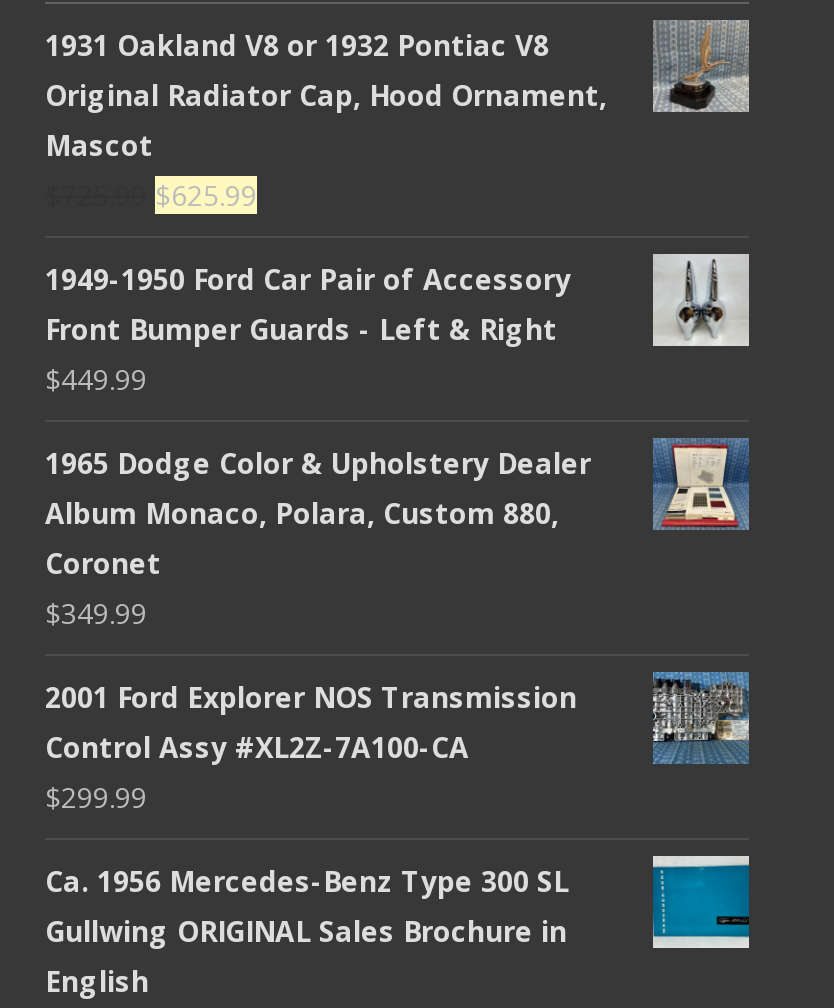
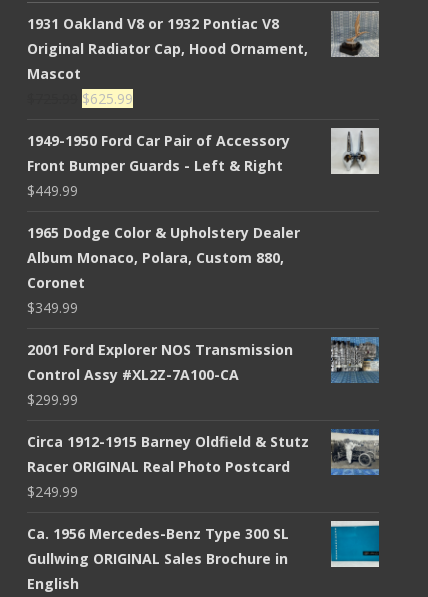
[651,436,751,532] [image] -> none
none -> [27,429,380,501] [image] | Circa 1912-1915 Barney Oldfield & Stutz | Racer ORIGINAL Real Photo Postcard | $249.99

